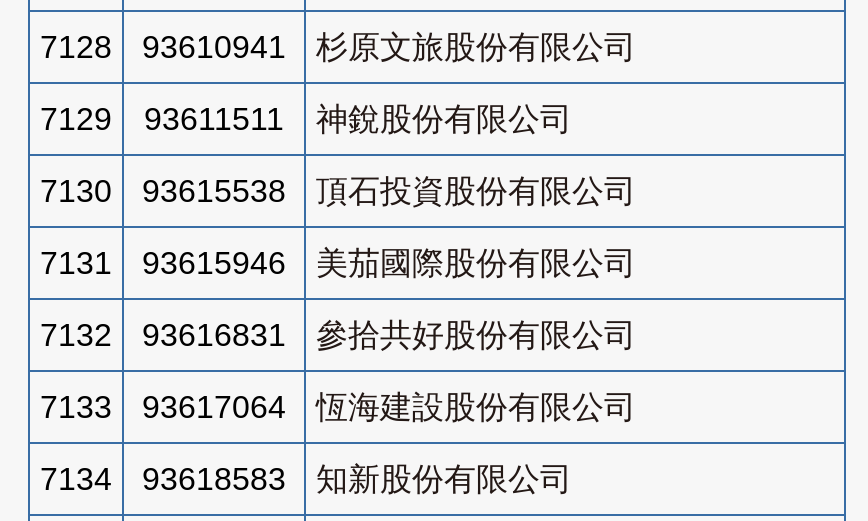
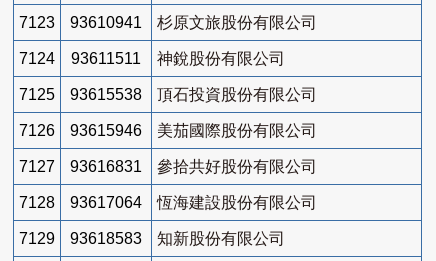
[40,30,636,64] 7128 93610941 杉原文旅股份有限公司 -> [19,14,317,31] 7123 93610941 杉原文旅股份有限公司
[40,102,572,136] 7129 93611511 神銳股份有限公司 -> [19,50,285,67] 7124 93611511 神銳股份有限公司
[40,174,636,208] 7130 93615538 頂石投資股份有限公司 -> [19,86,317,103] 7125 93615538 頂石投資股份有限公司
[40,246,636,280] 7131 93615946 美茄國際股份有限公司 -> [19,122,317,139] 7126 93615946 美茄國際股份有限公司
[40,318,636,352] 7132 93616831 參拾共好股份有限公司 -> [19,158,317,175] 7127 93616831 參拾共好股份有限公司
[40,390,636,424] 7133 93617064 恆海建設股份有限公司 -> [19,194,317,211] 7128 93617064 恆海建設股份有限公司
[40,462,572,496] 7134 93618583 知新股份有限公司 -> [19,230,285,247] 7129 93618583 知新股份有限公司

